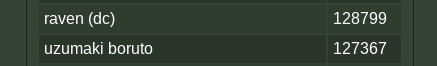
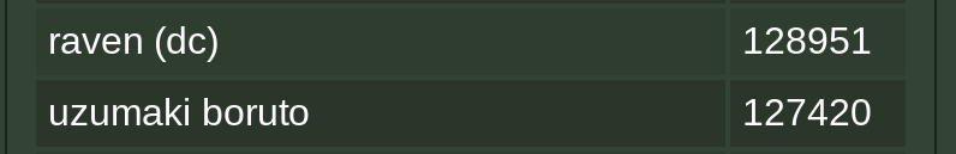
[333,9,387,26] 128799 -> [742,19,872,60] 128951
[333,39,387,56] 127367 -> [742,91,872,131] 127420

